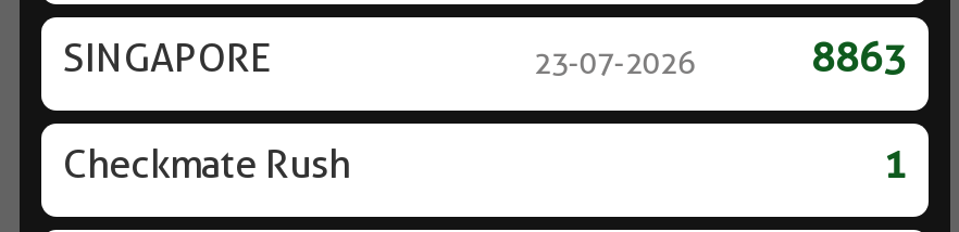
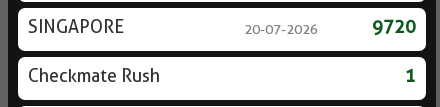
[534,46,695,80] 23-07-2026 -> [244,21,318,37] 20-07-2026
[811,35,907,80] 8863 -> [372,16,416,37] 9720

